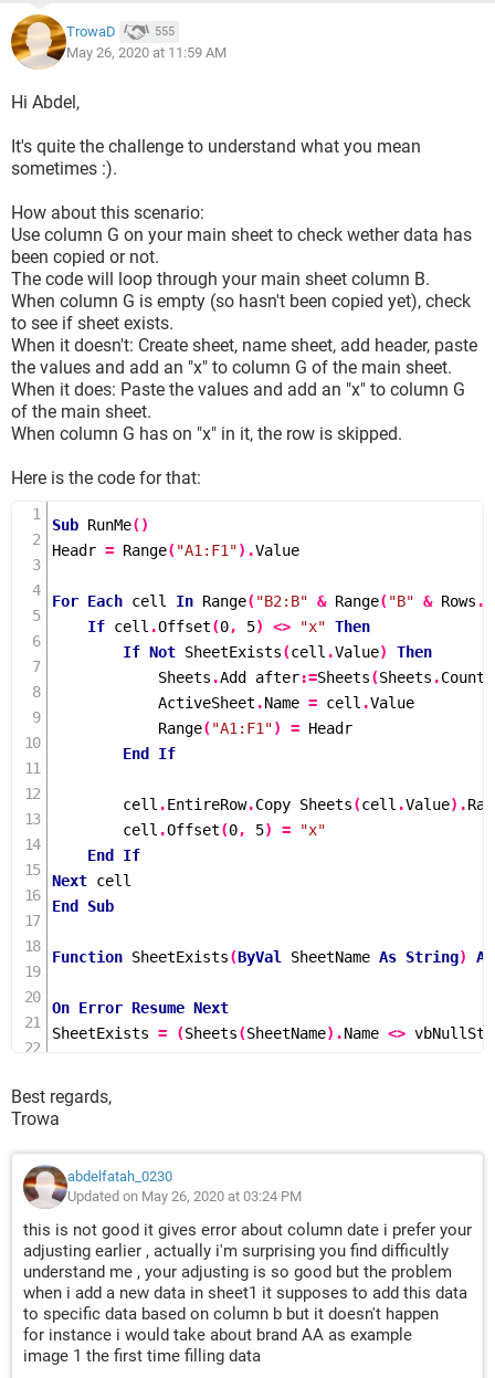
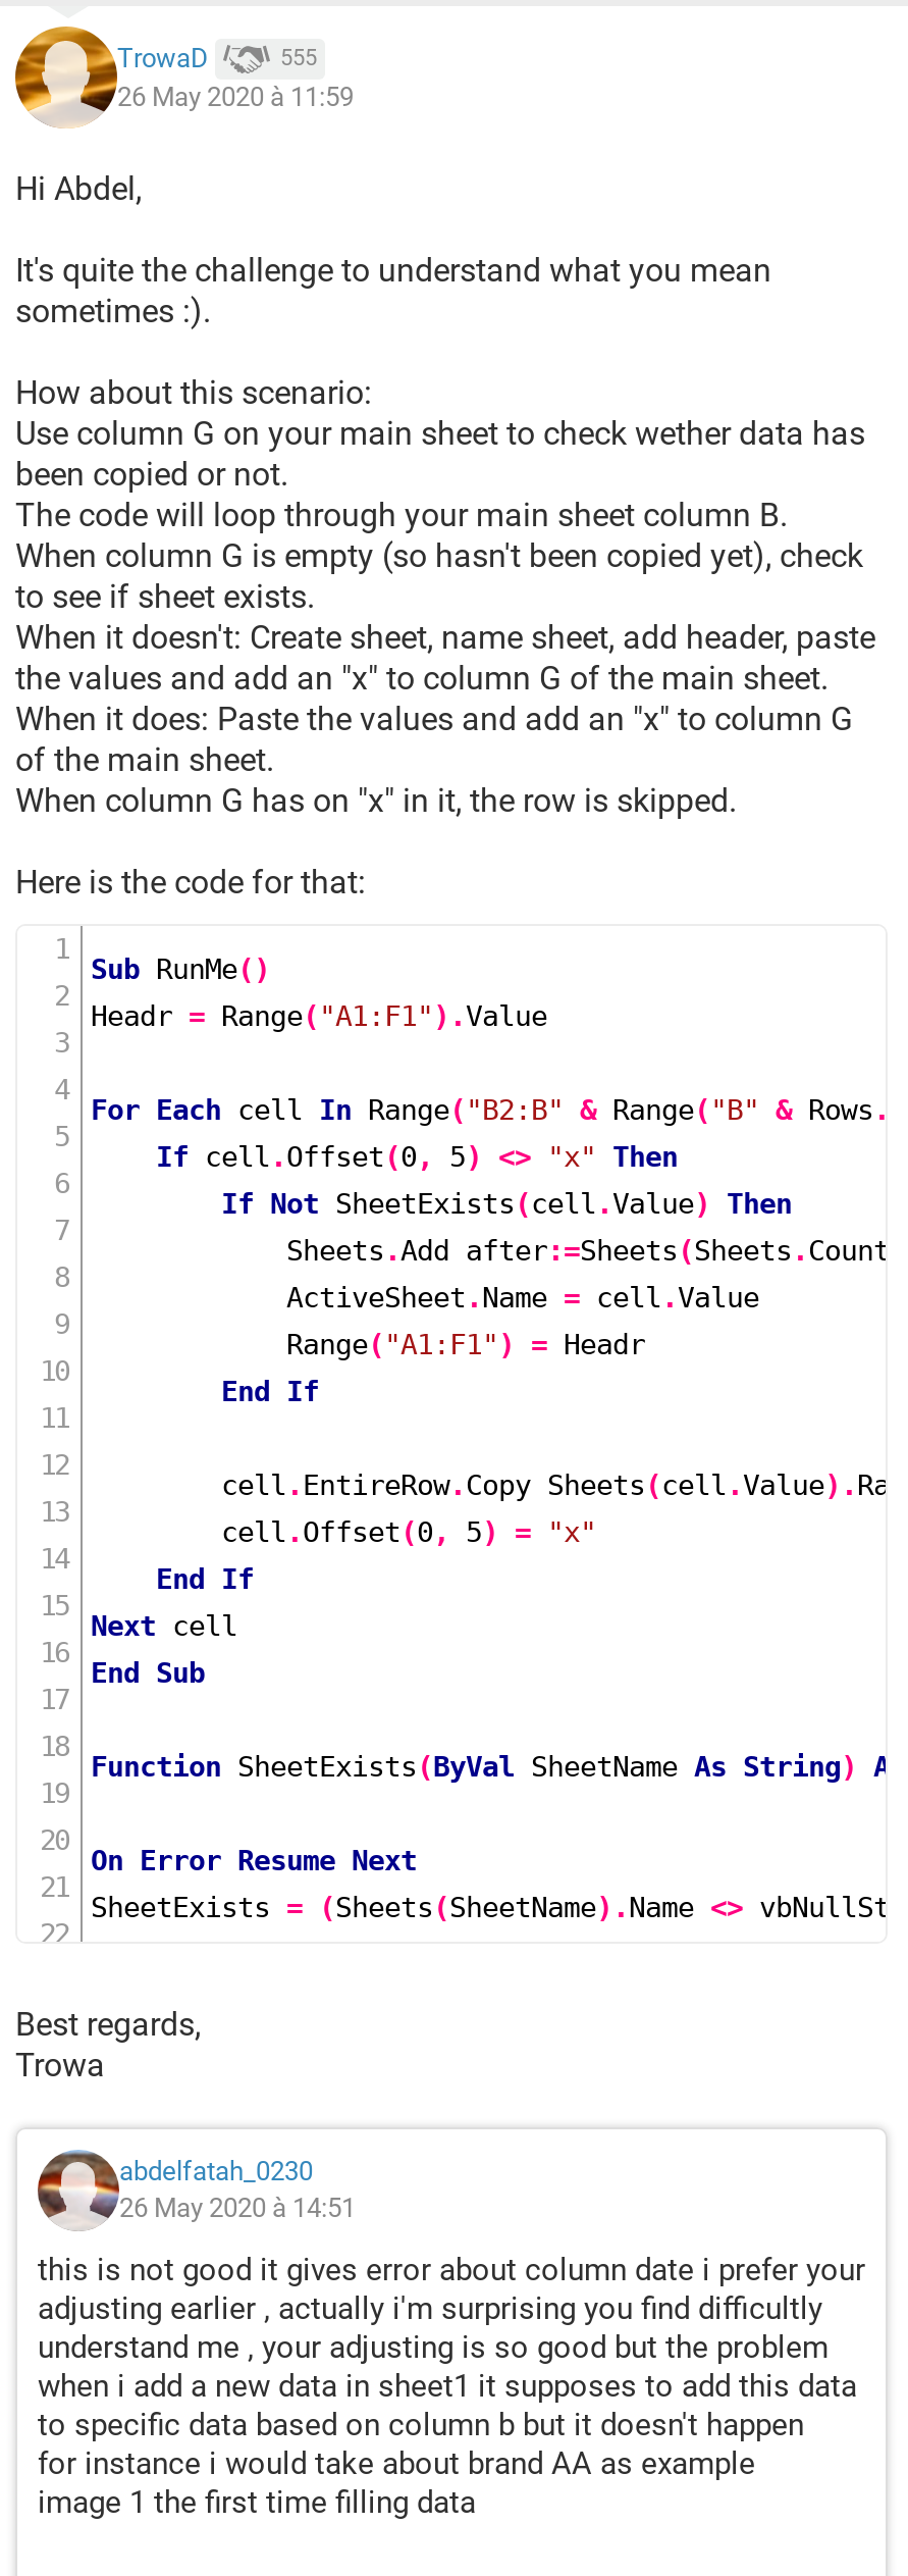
[66,45,227,61] May 26, 2020 at 11:59 AM -> [117,82,354,113] 26 May 2020 à 11:59
[67,1188,302,1205] Updated on May 26, 2020 at 03:24 PM -> [119,2193,356,2224] 26 May 2020 à 14:51

